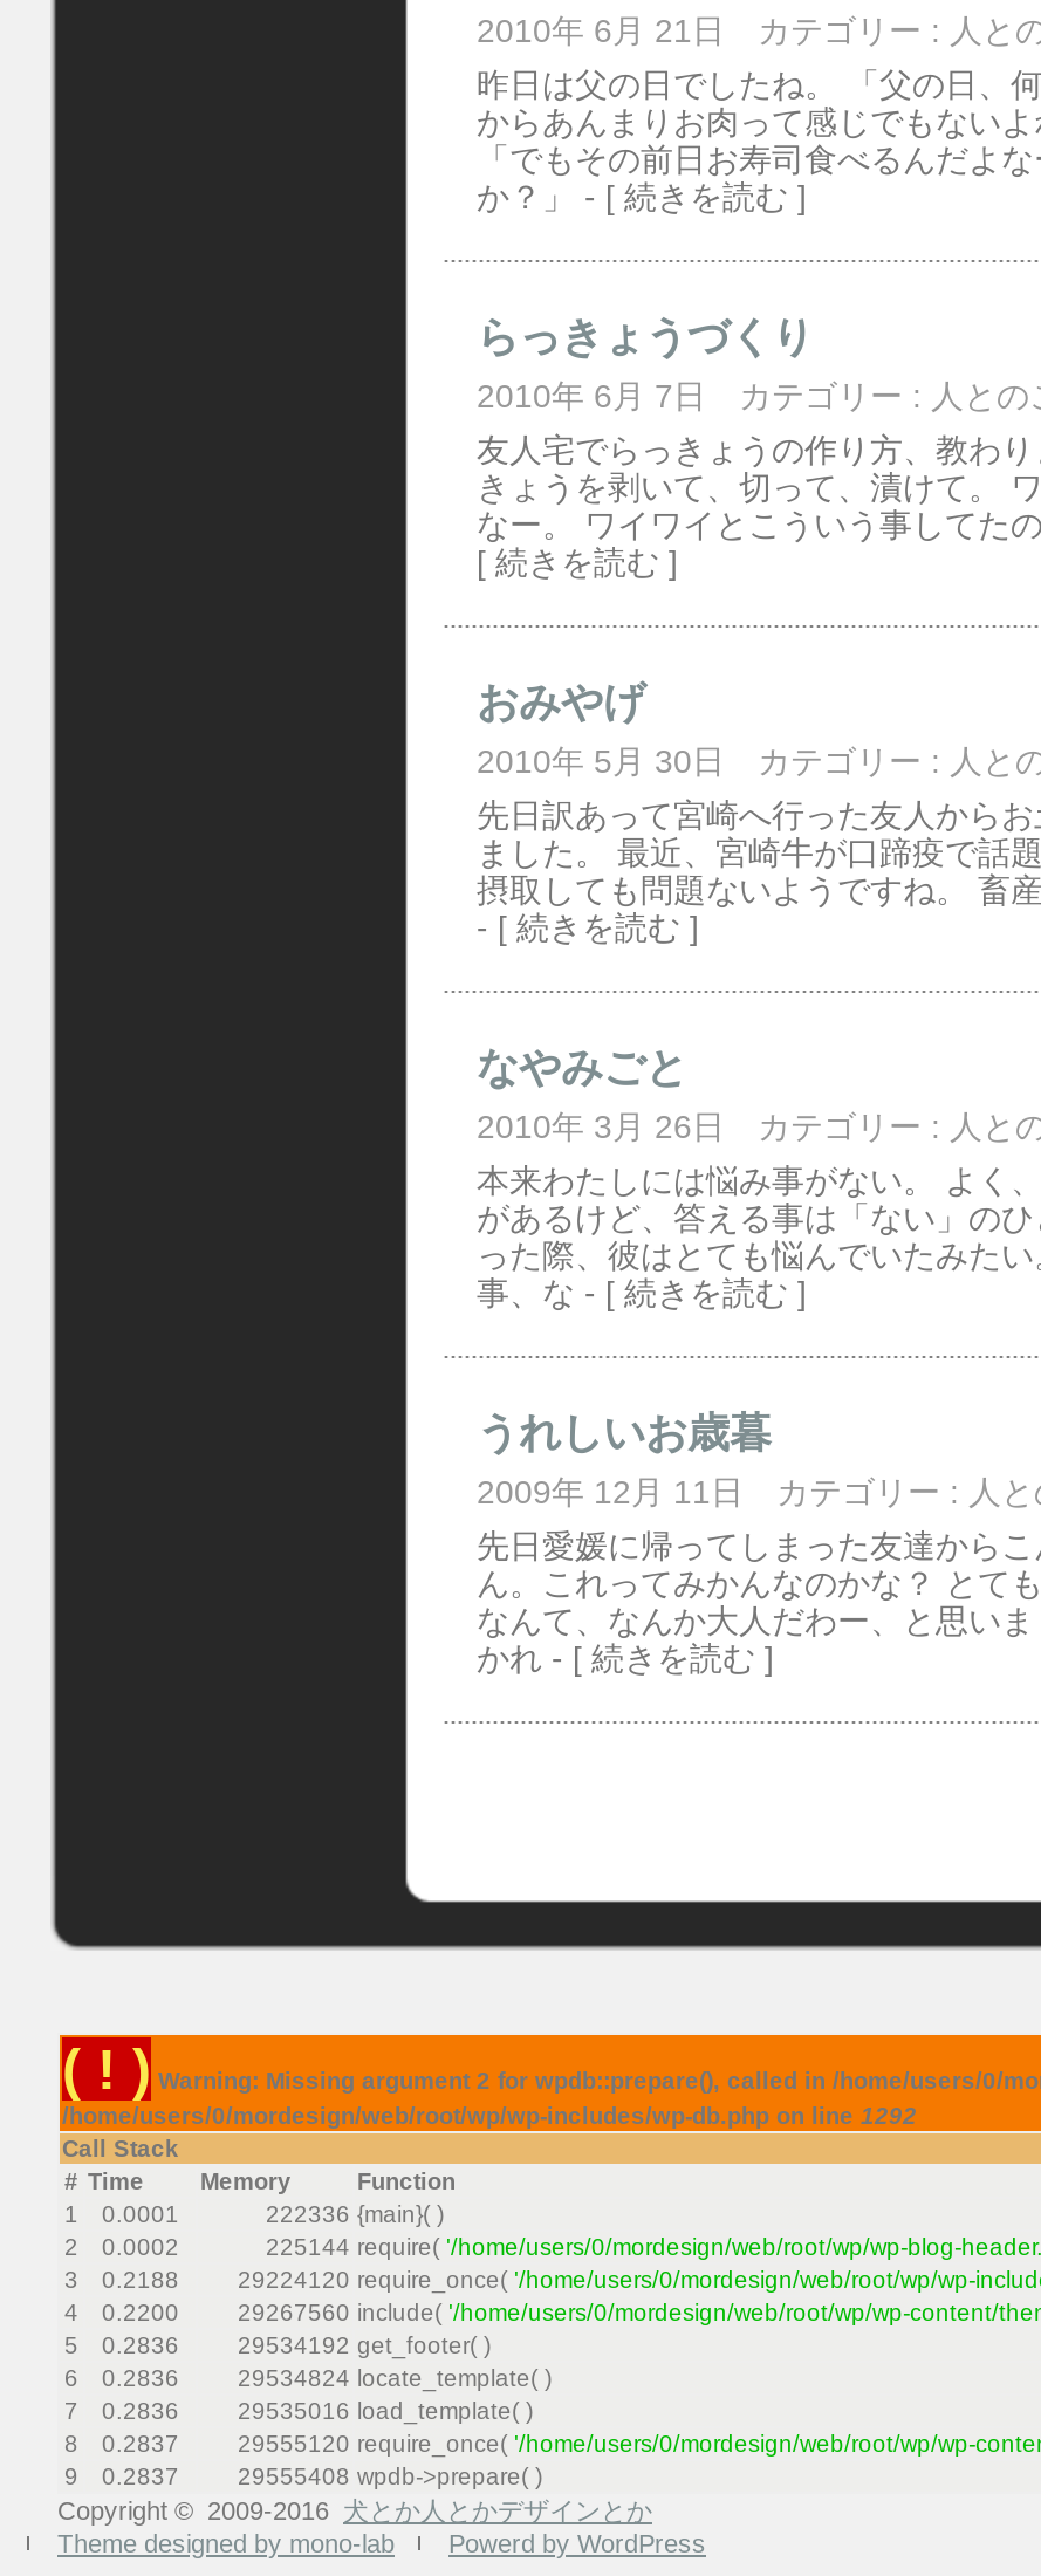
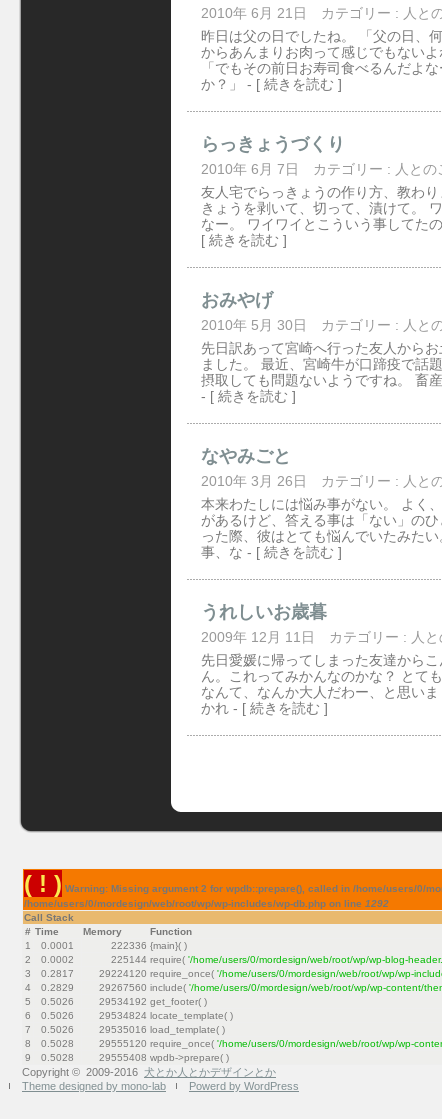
[64,2267,179,2293] 3 0.2188 -> [25,968,74,979] 3 0.2817
[64,2300,179,2325] 4 0.2200 -> [25,982,74,993] 4 0.2829
[64,2332,179,2358] 5 0.2836 -> [25,996,74,1007] 5 0.5026
[64,2365,179,2391] 6 0.2836 -> [25,1010,74,1021] 6 0.5026
[64,2398,179,2424] 7 0.2836 -> [25,1024,74,1035] 7 0.5026
[64,2431,179,2457] 8 0.2837 -> [25,1038,74,1049] 8 0.5028
[64,2464,179,2489] 9 0.2837 -> [25,1052,74,1063] 9 0.5028

